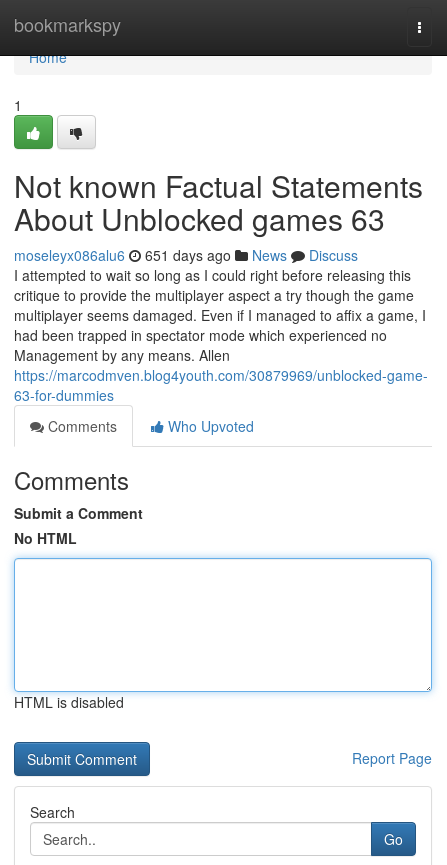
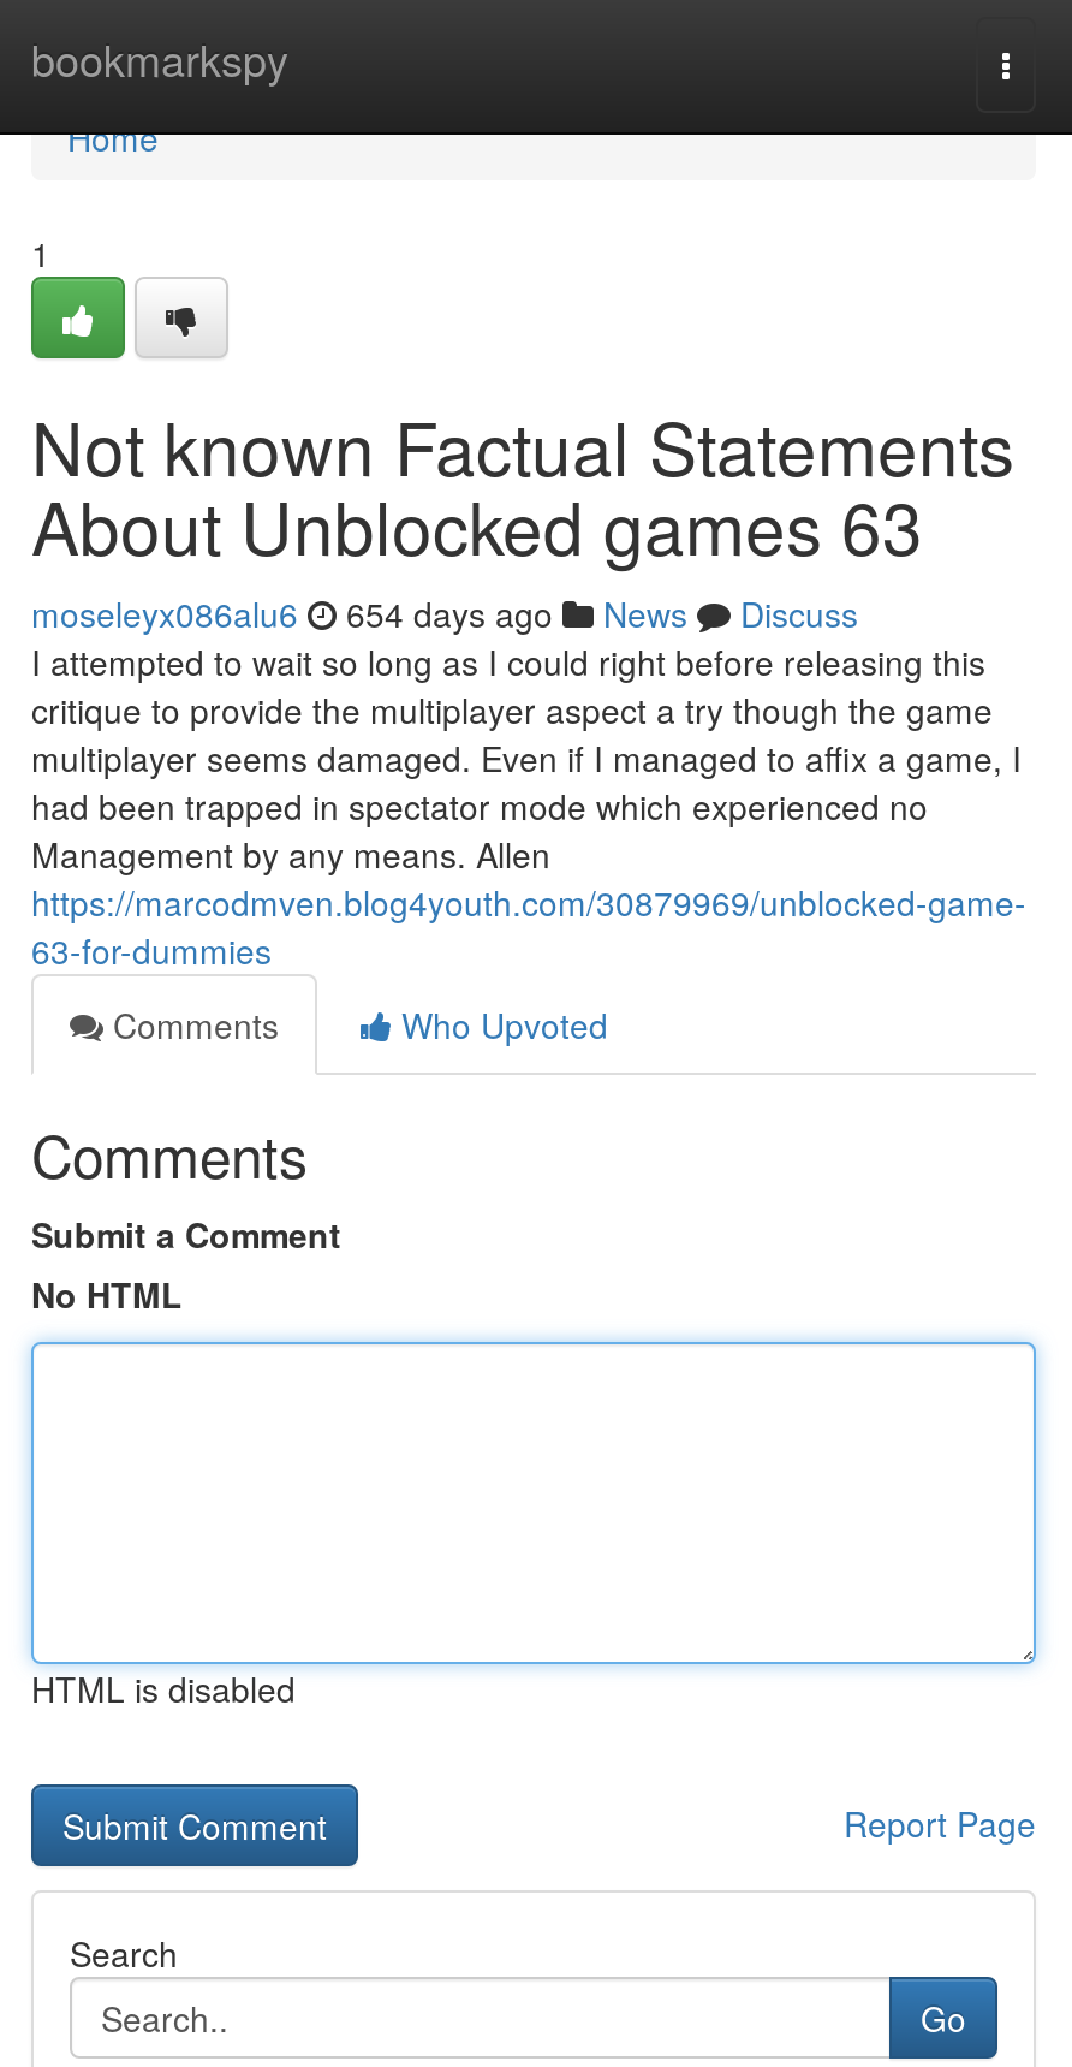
[14,245,358,265] moseleyx086alu6 651 days ago News Discuss -> [31,589,858,637] moseleyx086alu6 654 days ago News Discuss

